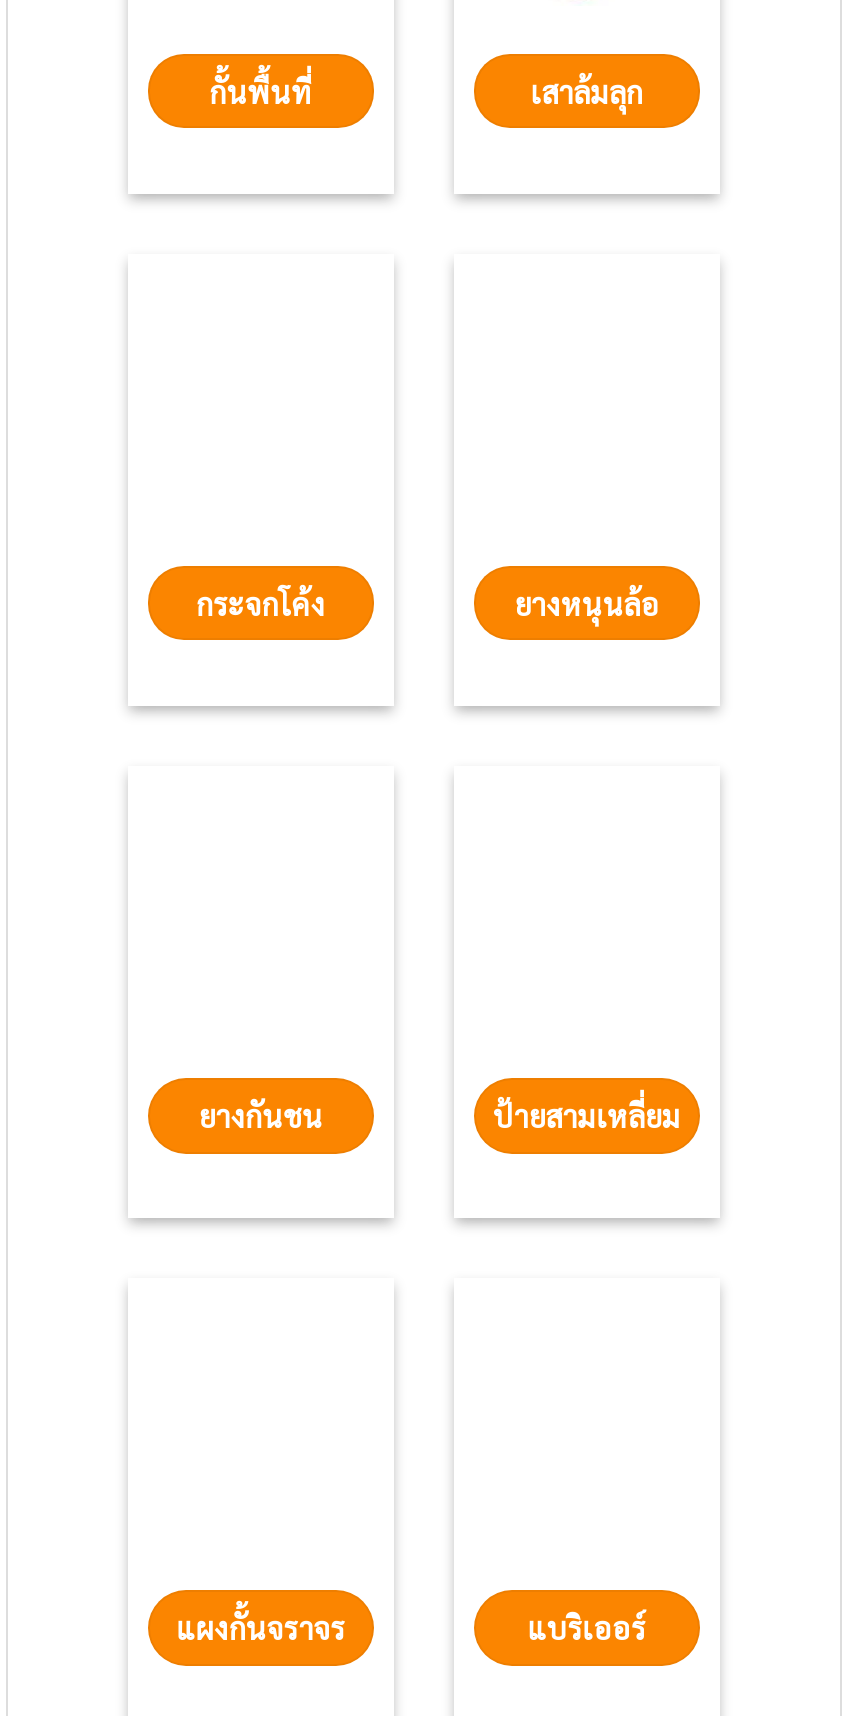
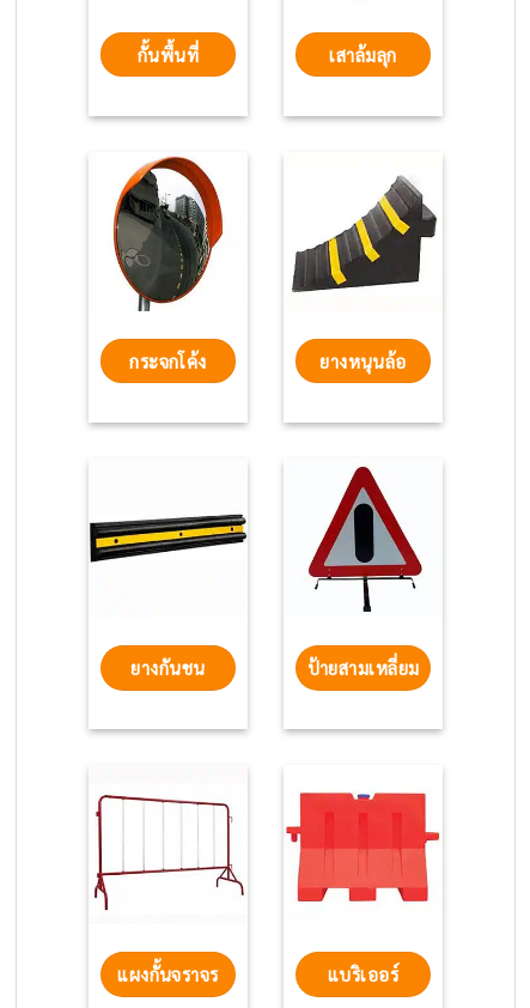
none -> [112,156,224,312] [image]
none -> [291,175,438,293] [image]
none -> [89,514,248,564] [image]
none -> [307,466,424,613] [image]
none -> [93,794,245,911] [image]
none -> [285,791,440,903] [image]

